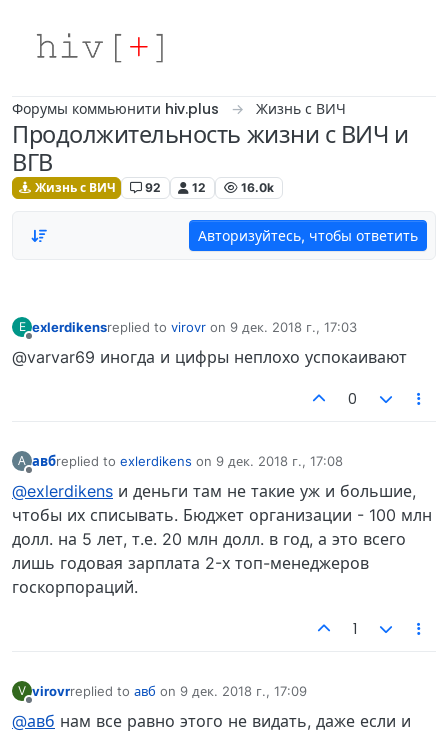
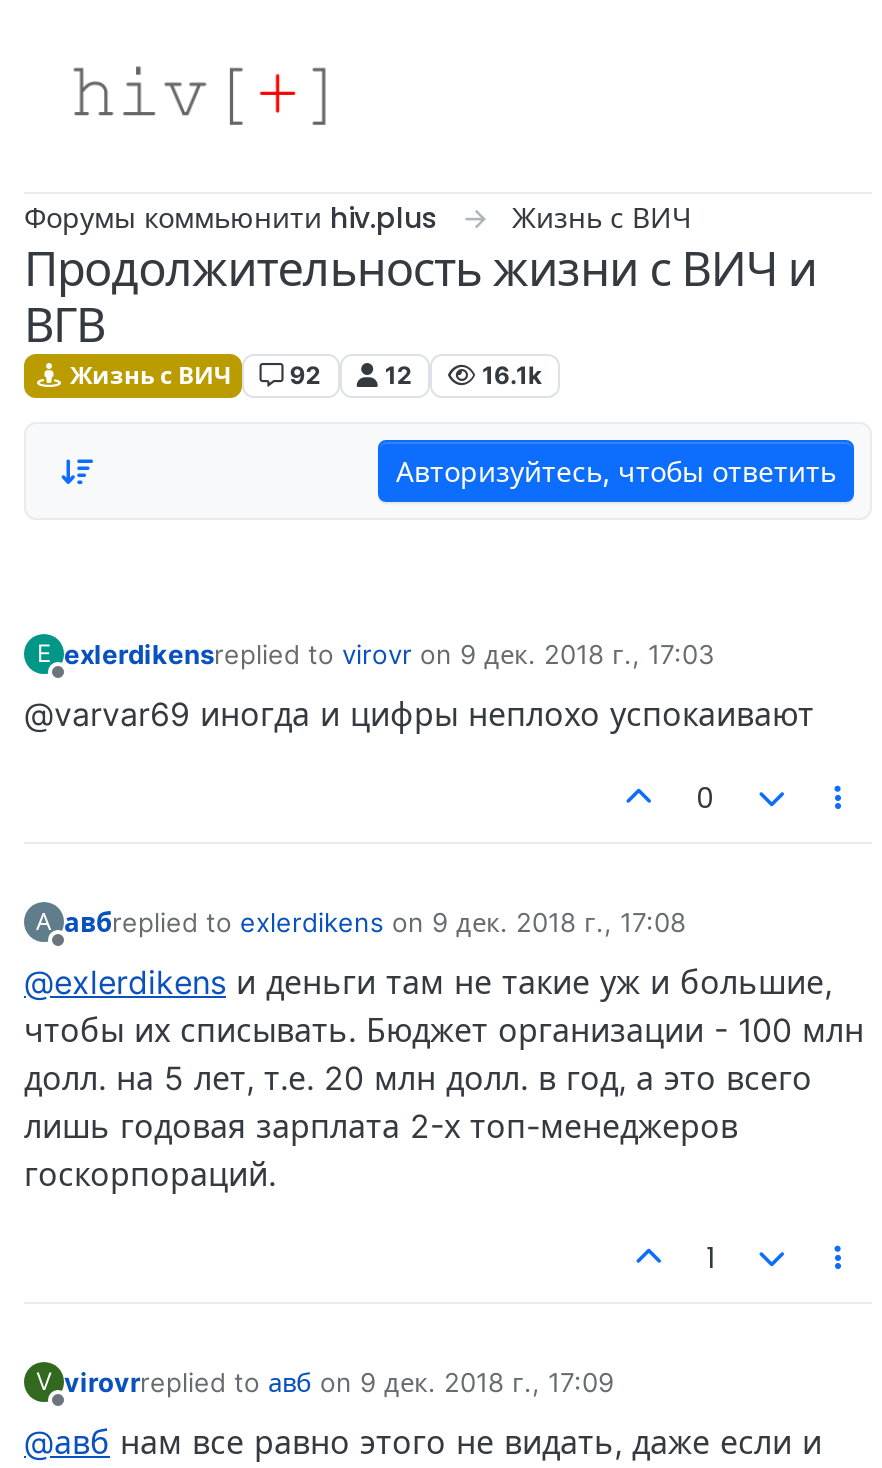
[241,180,274,195] 16.0k -> [482,360,542,390] 16.1k

